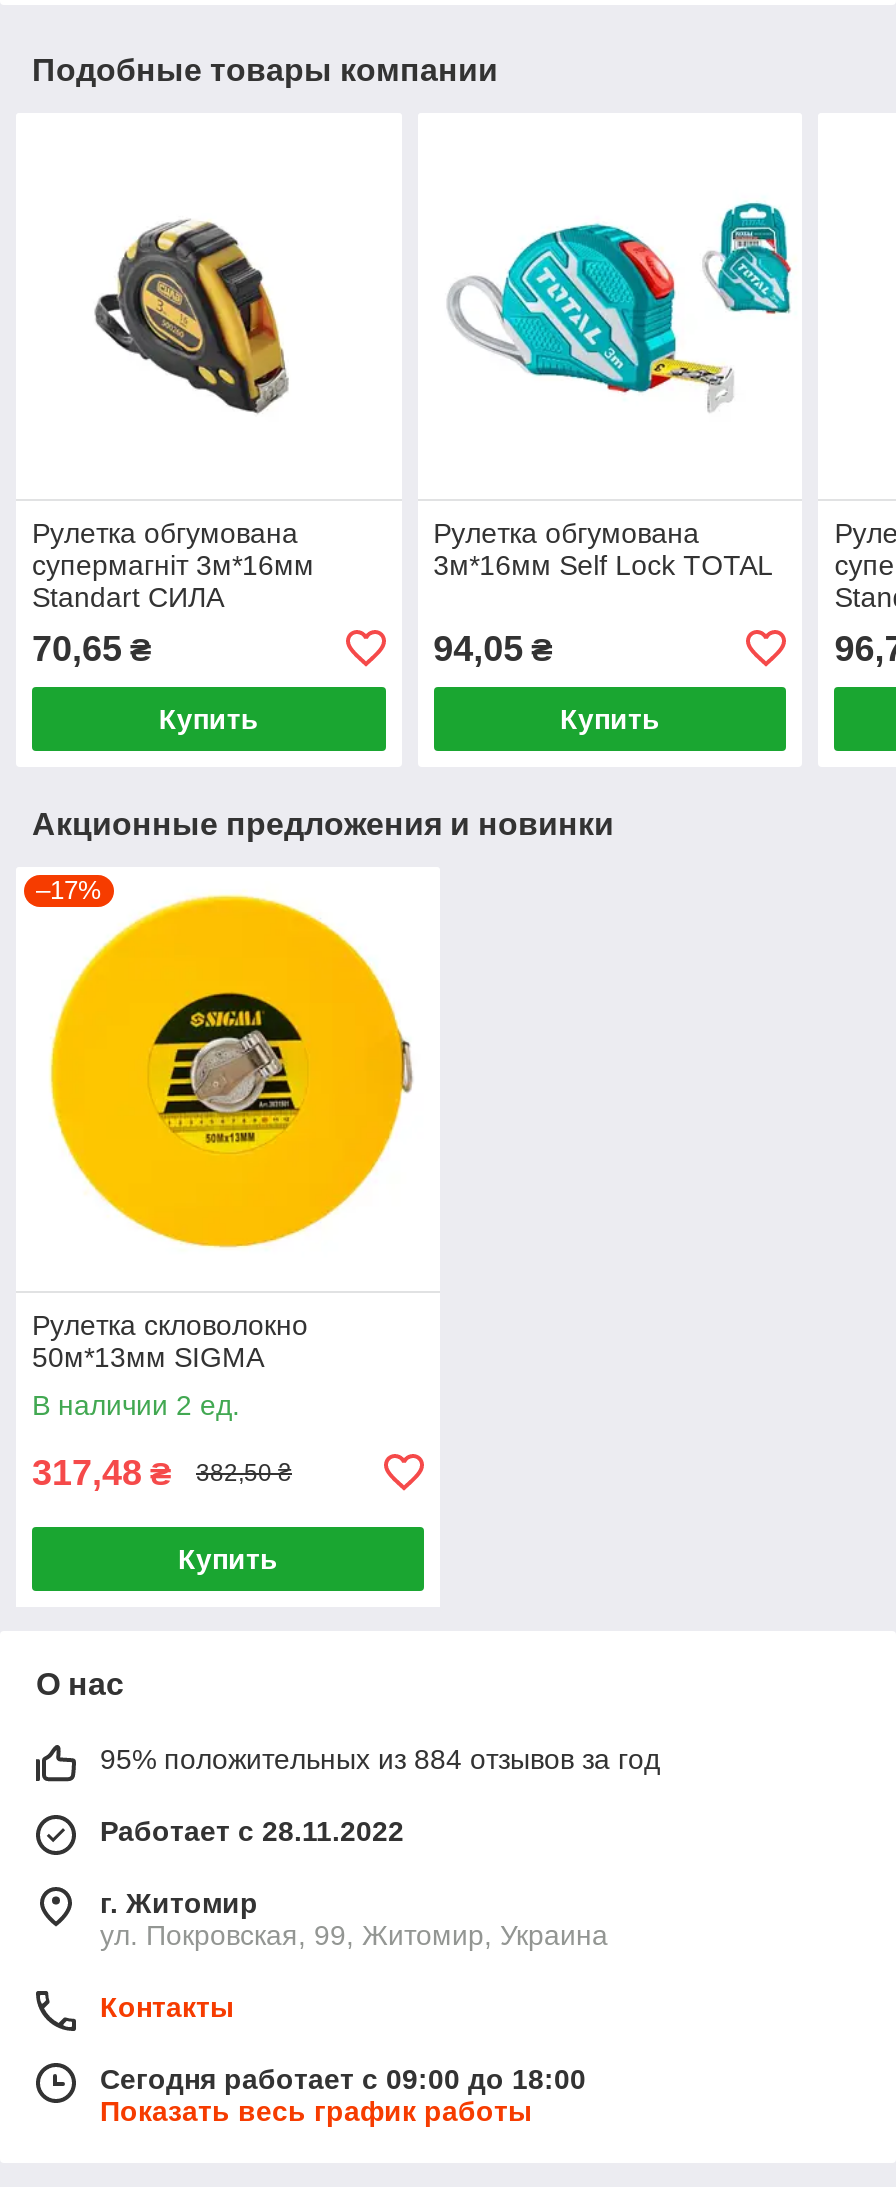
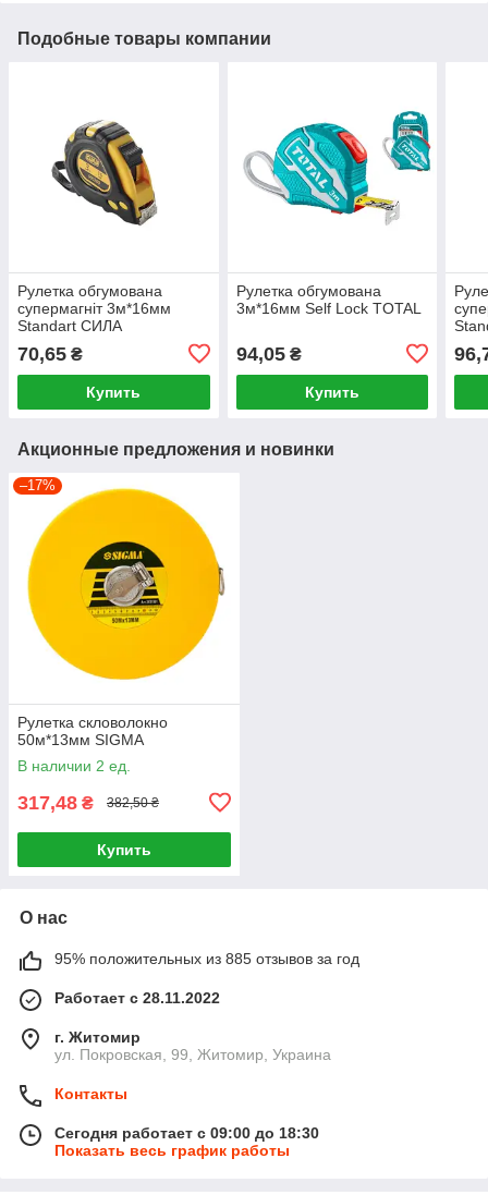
[100,1743,660,1775] 95% положительных из 884 отзывов за год -> [54,950,359,967] 95% положительных из 885 отзывов за год
[100,2063,586,2095] Сегодня работает с 09:00 до 18:00 -> [54,1124,319,1141] Сегодня работает с 09:00 до 18:30

